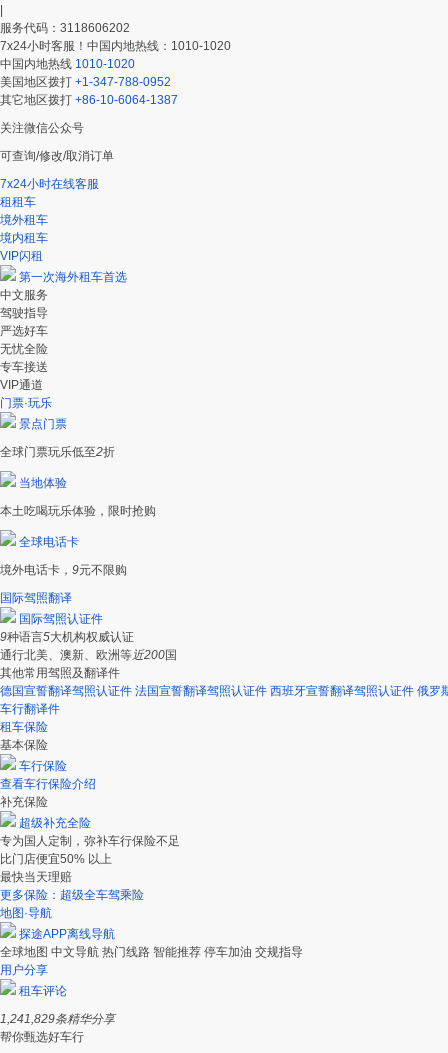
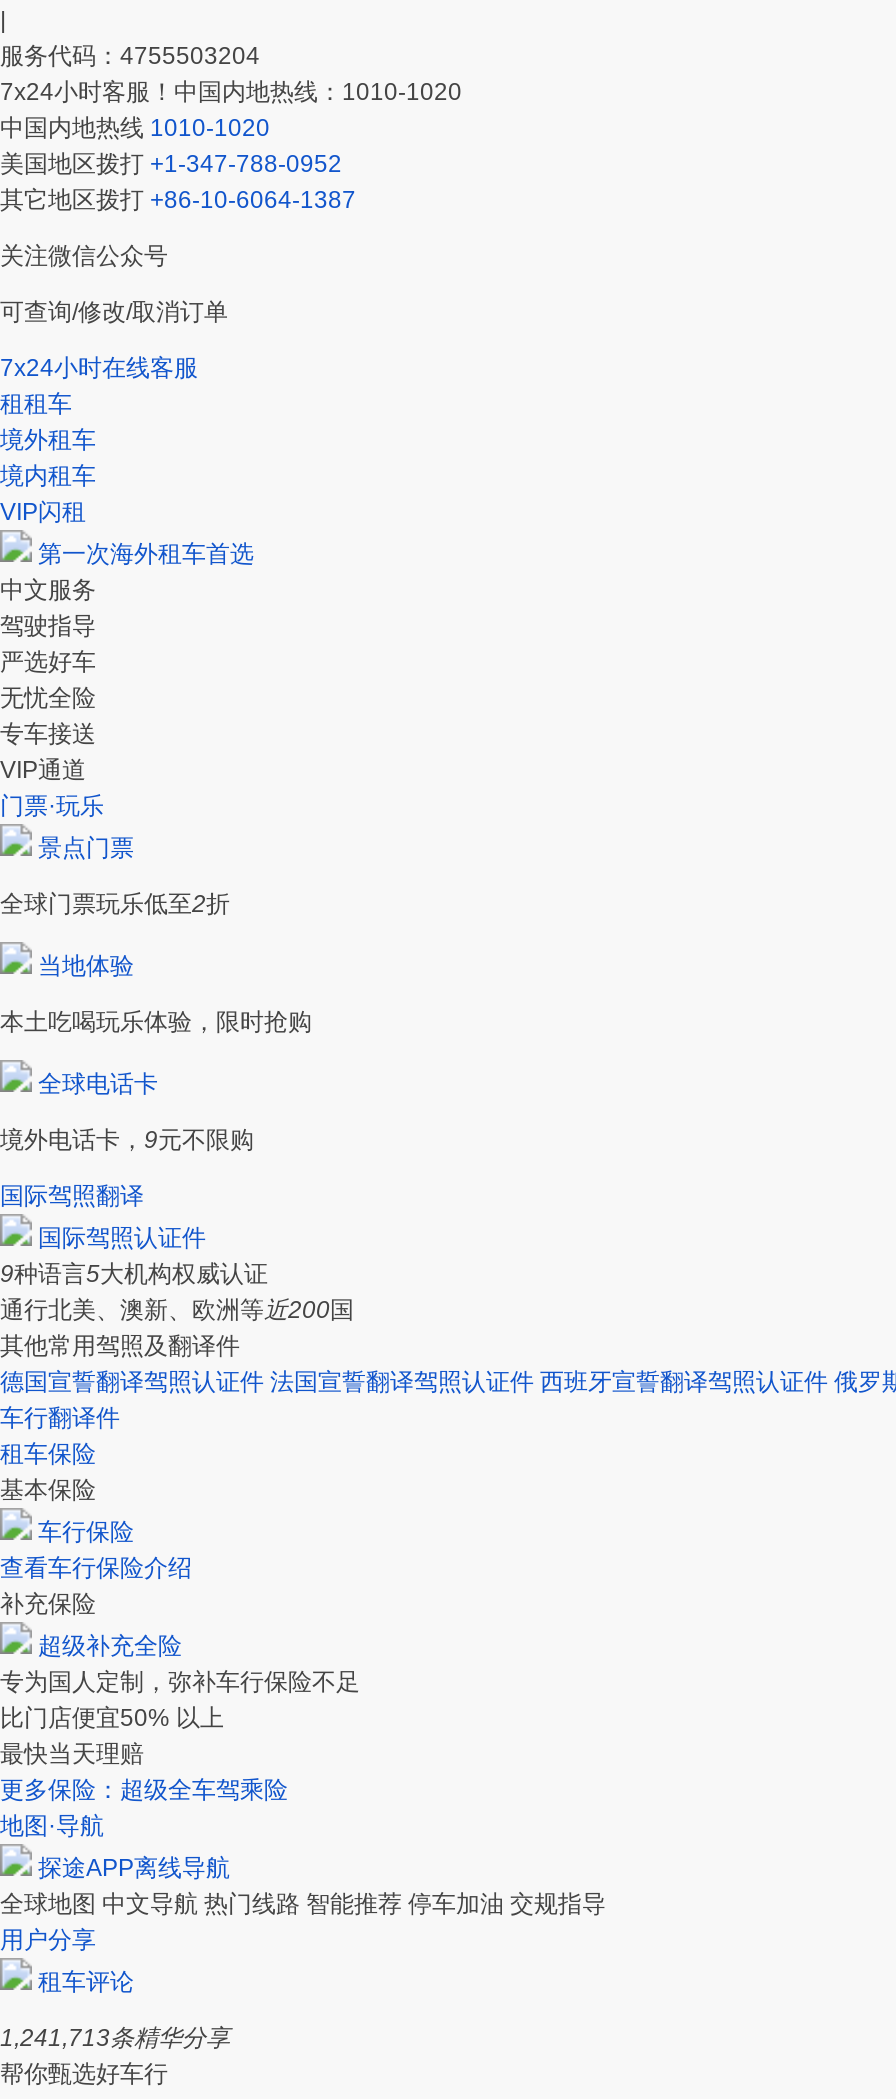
[0,21,130,35] 服务代码：3118606202 -> [0,42,260,70] 服务代码：4755503204
[0,1012,115,1026] 1,241,829条精华分享 -> [0,2024,230,2052] 1,241,713条精华分享

